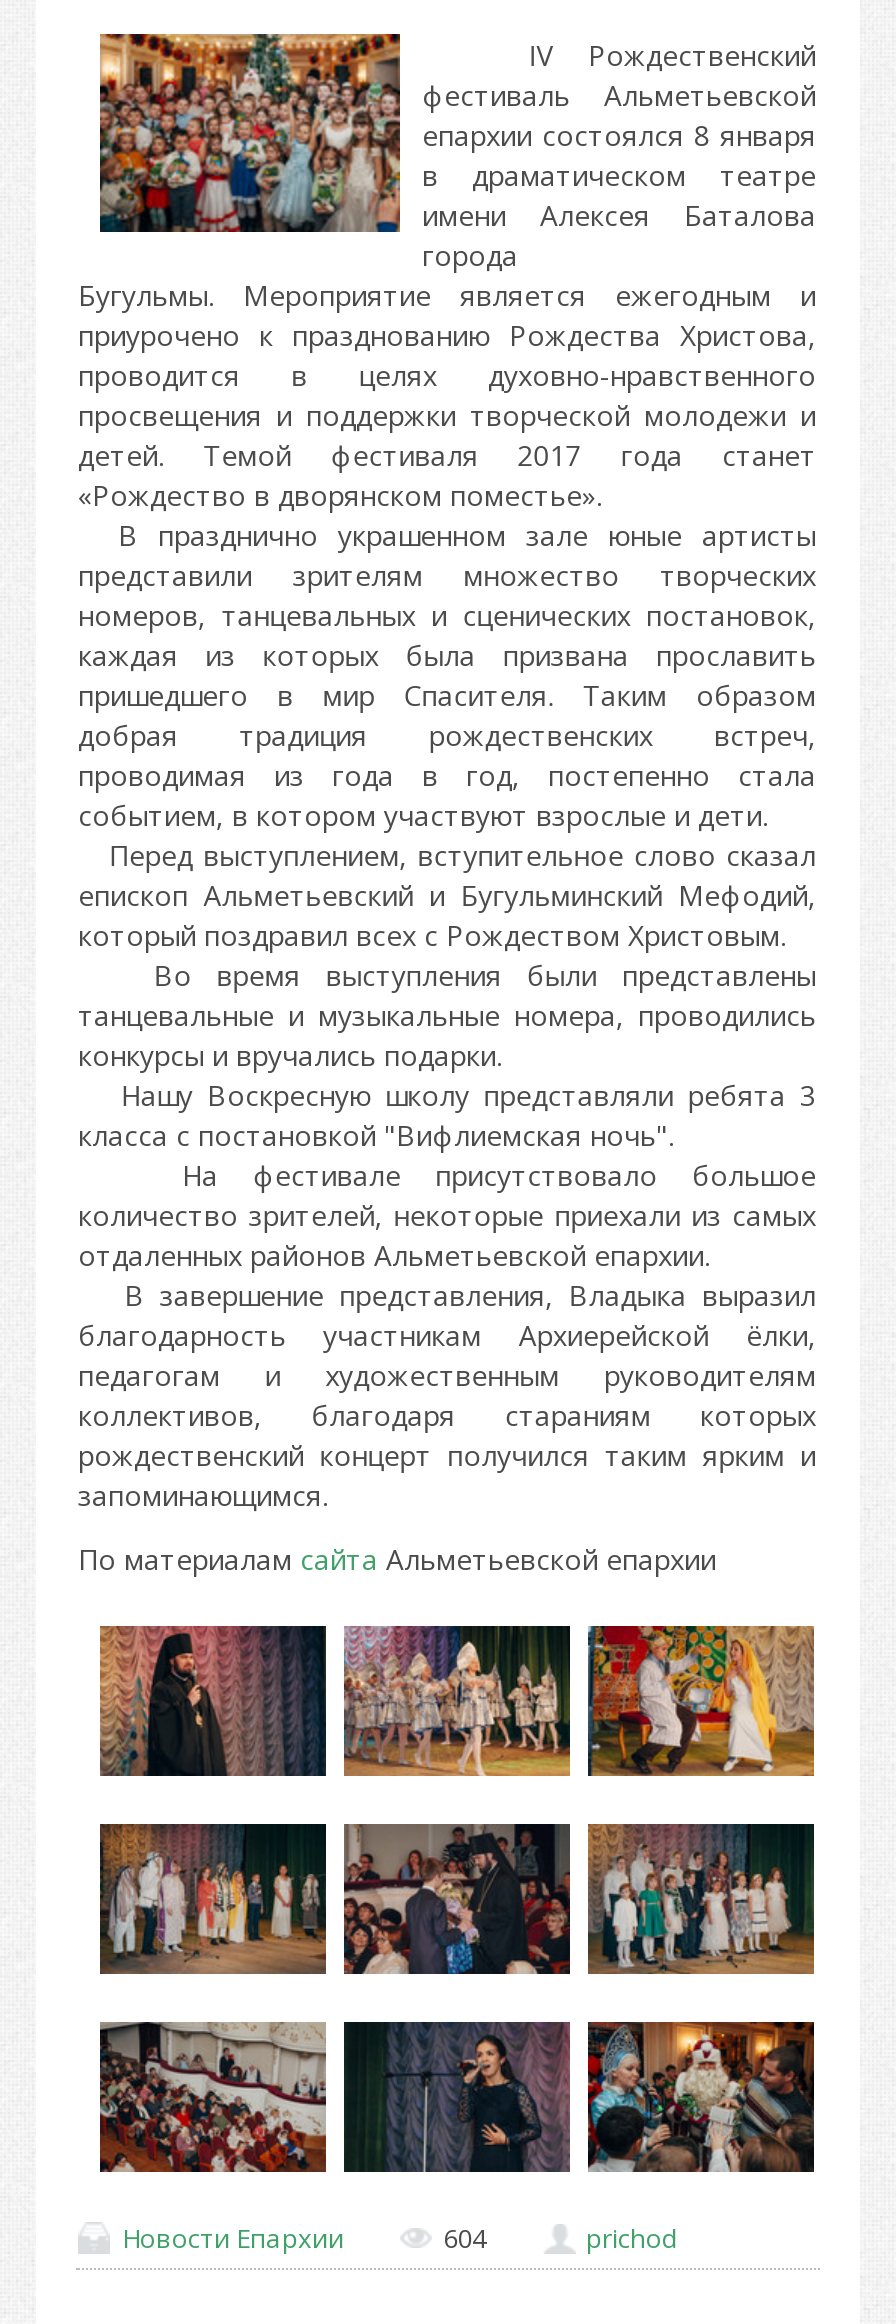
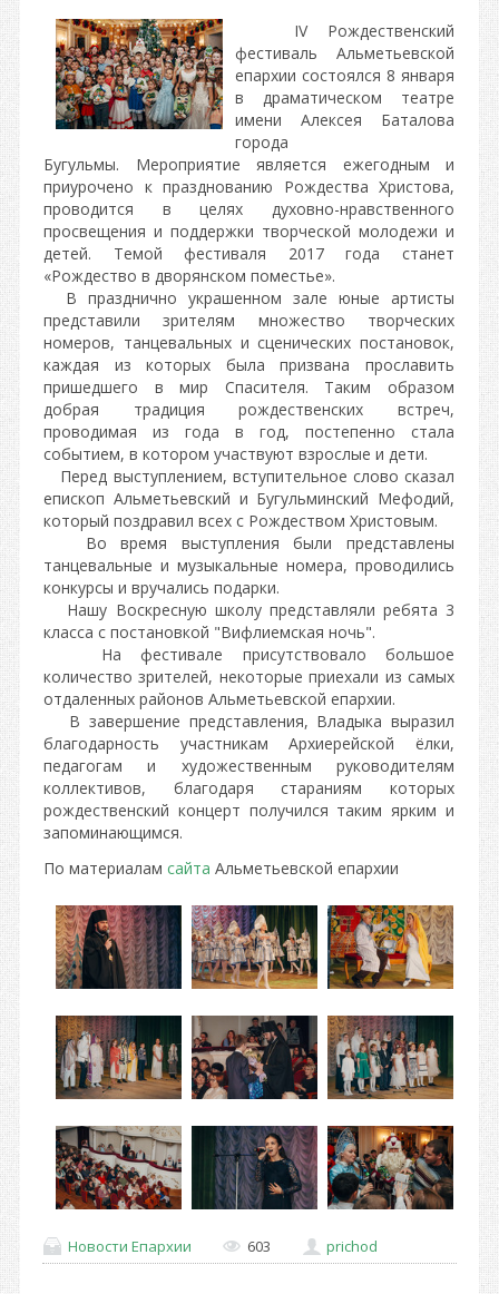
[444,2219,486,2255] 604 -> [247,1236,271,1256] 603

